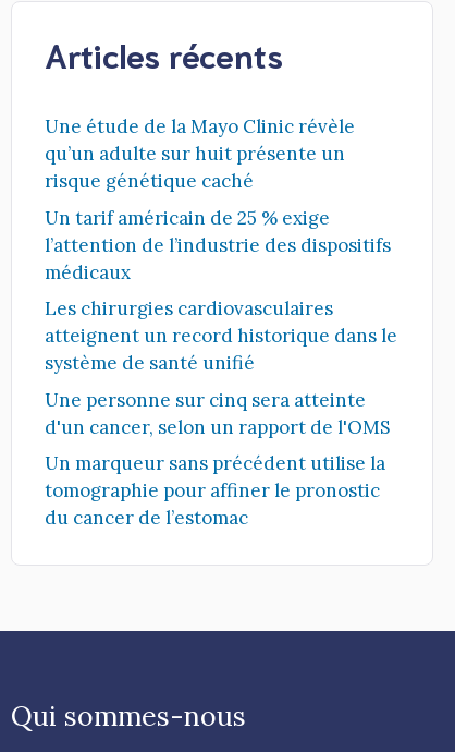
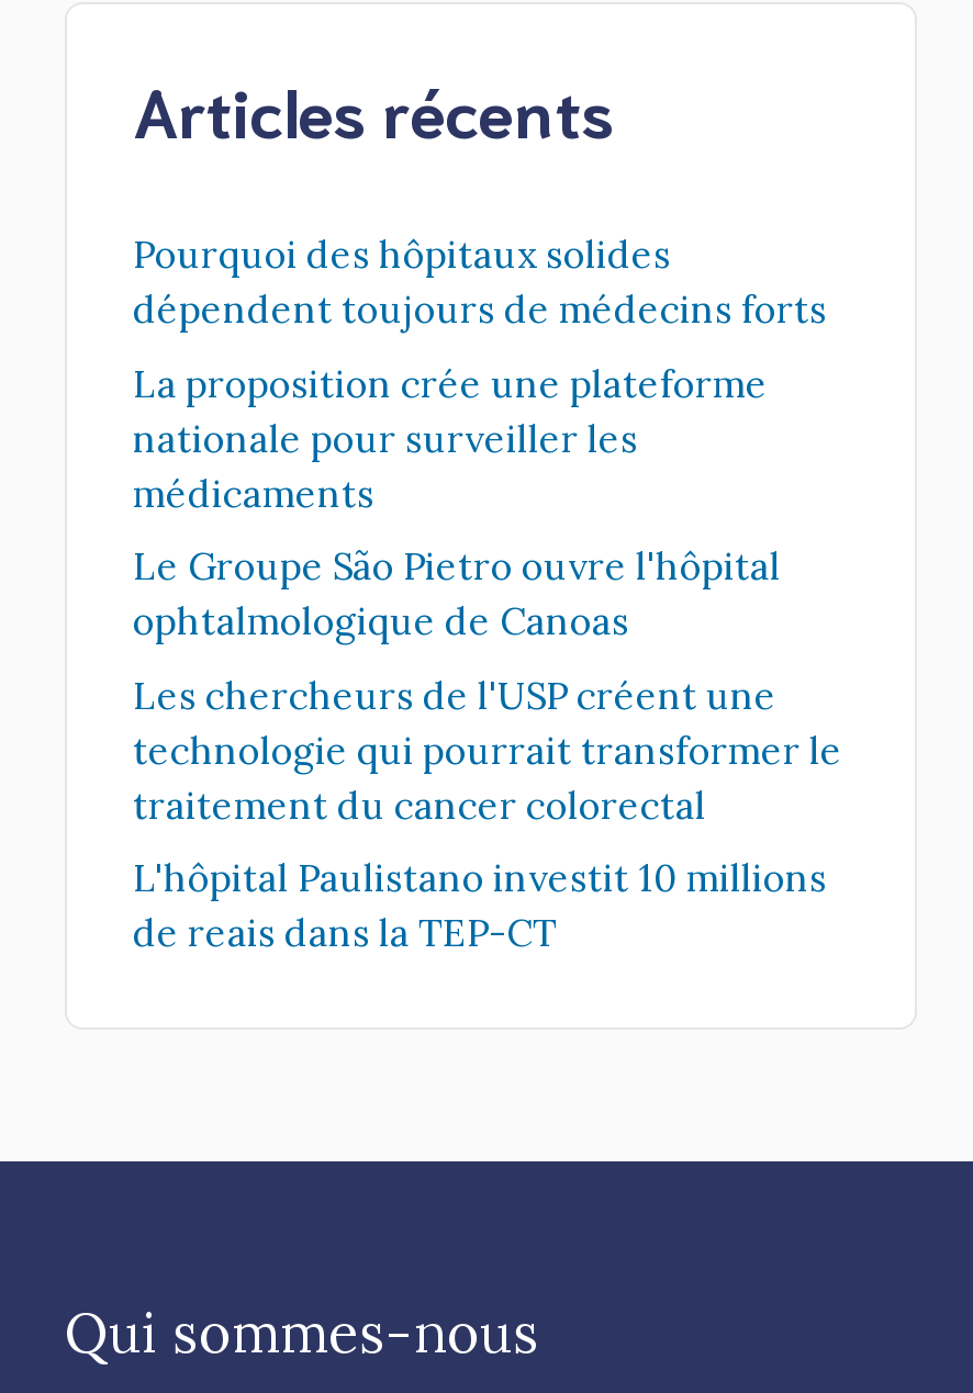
[45,114,355,193] Une étude de la Mayo Clinic révèle | qu’un adulte sur huit présente un | risque génétique caché -> [133,231,827,334] Pourquoi des hôpitaux solides | dépendent toujours de médecins forts
[45,205,391,284] Un tarif américain de 25 % exige | l’attention de l’industrie des dispositifs | médicaux -> [133,359,768,517] La proposition crée une plateforme | nationale pour surveiller les | médicaments
[45,296,397,375] Les chirurgies cardiovasculaires | atteignent un record historique dans le | système de santé unifié -> [133,542,781,645] Le Groupe São Pietro ouvre l'hôpital | ophtalmologique de Canoas
[45,387,390,439] Une personne sur cinq sera atteinte | d'un cancer, selon un rapport de l'OMS -> [133,671,842,829] Les chercheurs de l'USP créent une | technologie qui pourrait transformer le | traitement du cancer colorectal
[45,451,385,530] Un marqueur sans précédent utilise la | tomographie pour affiner le pronostic | du cancer de l’estomac -> [133,854,827,957] L'hôpital Paulistano investit 10 millions | de reais dans la TEP-CT

